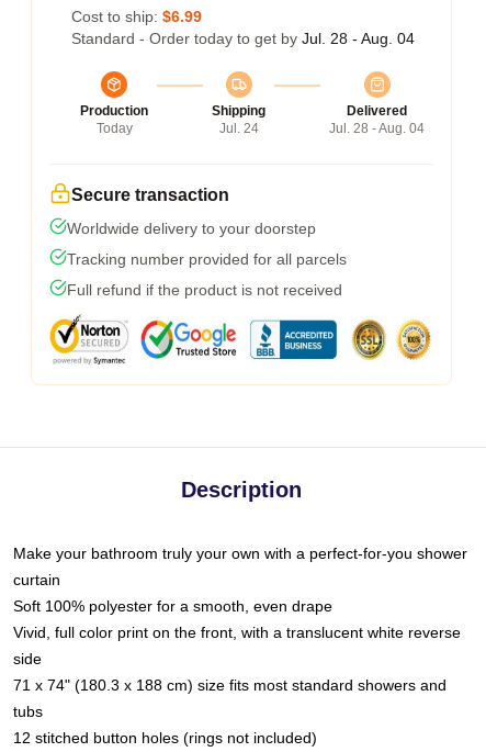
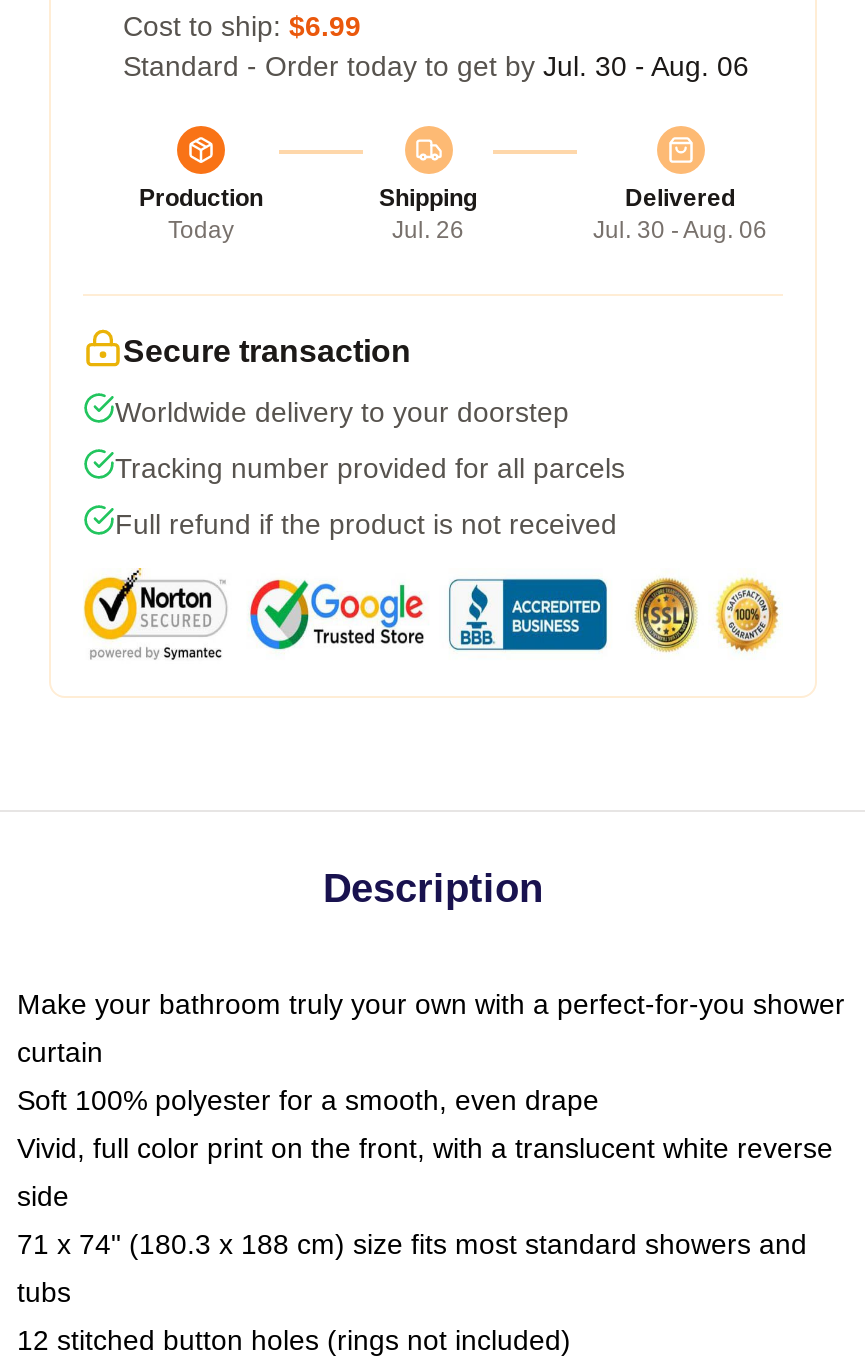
[71,29,415,47] Standard - Order today to get by Jul. 28 - Aug. 04 -> [123,49,749,81] Standard - Order today to get by Jul. 30 - Aug. 06
[219,120,258,136] Jul. 24 -> [392,215,464,243] Jul. 26
[329,120,425,136] Jul. 28 - Aug. 04 -> [593,215,767,243] Jul. 30 - Aug. 06

